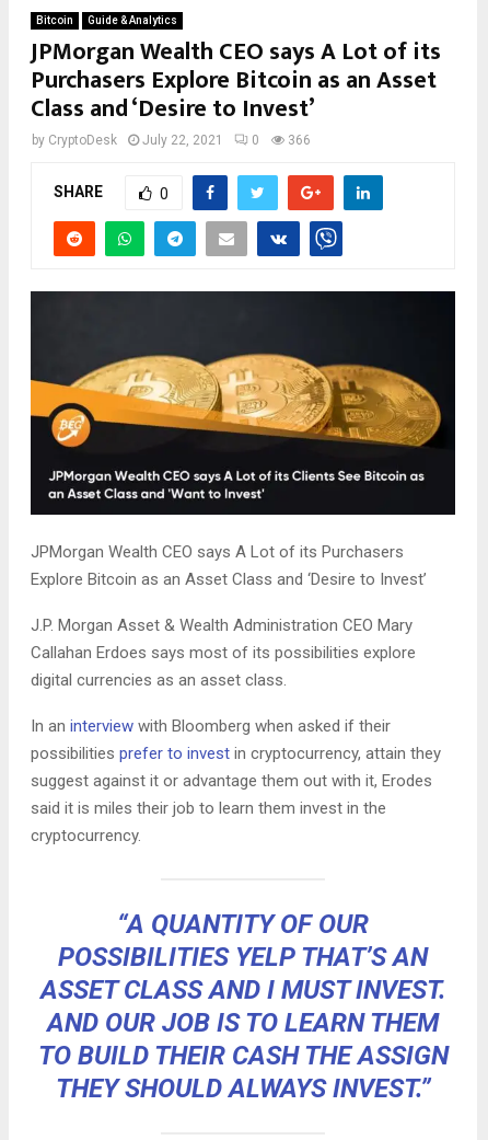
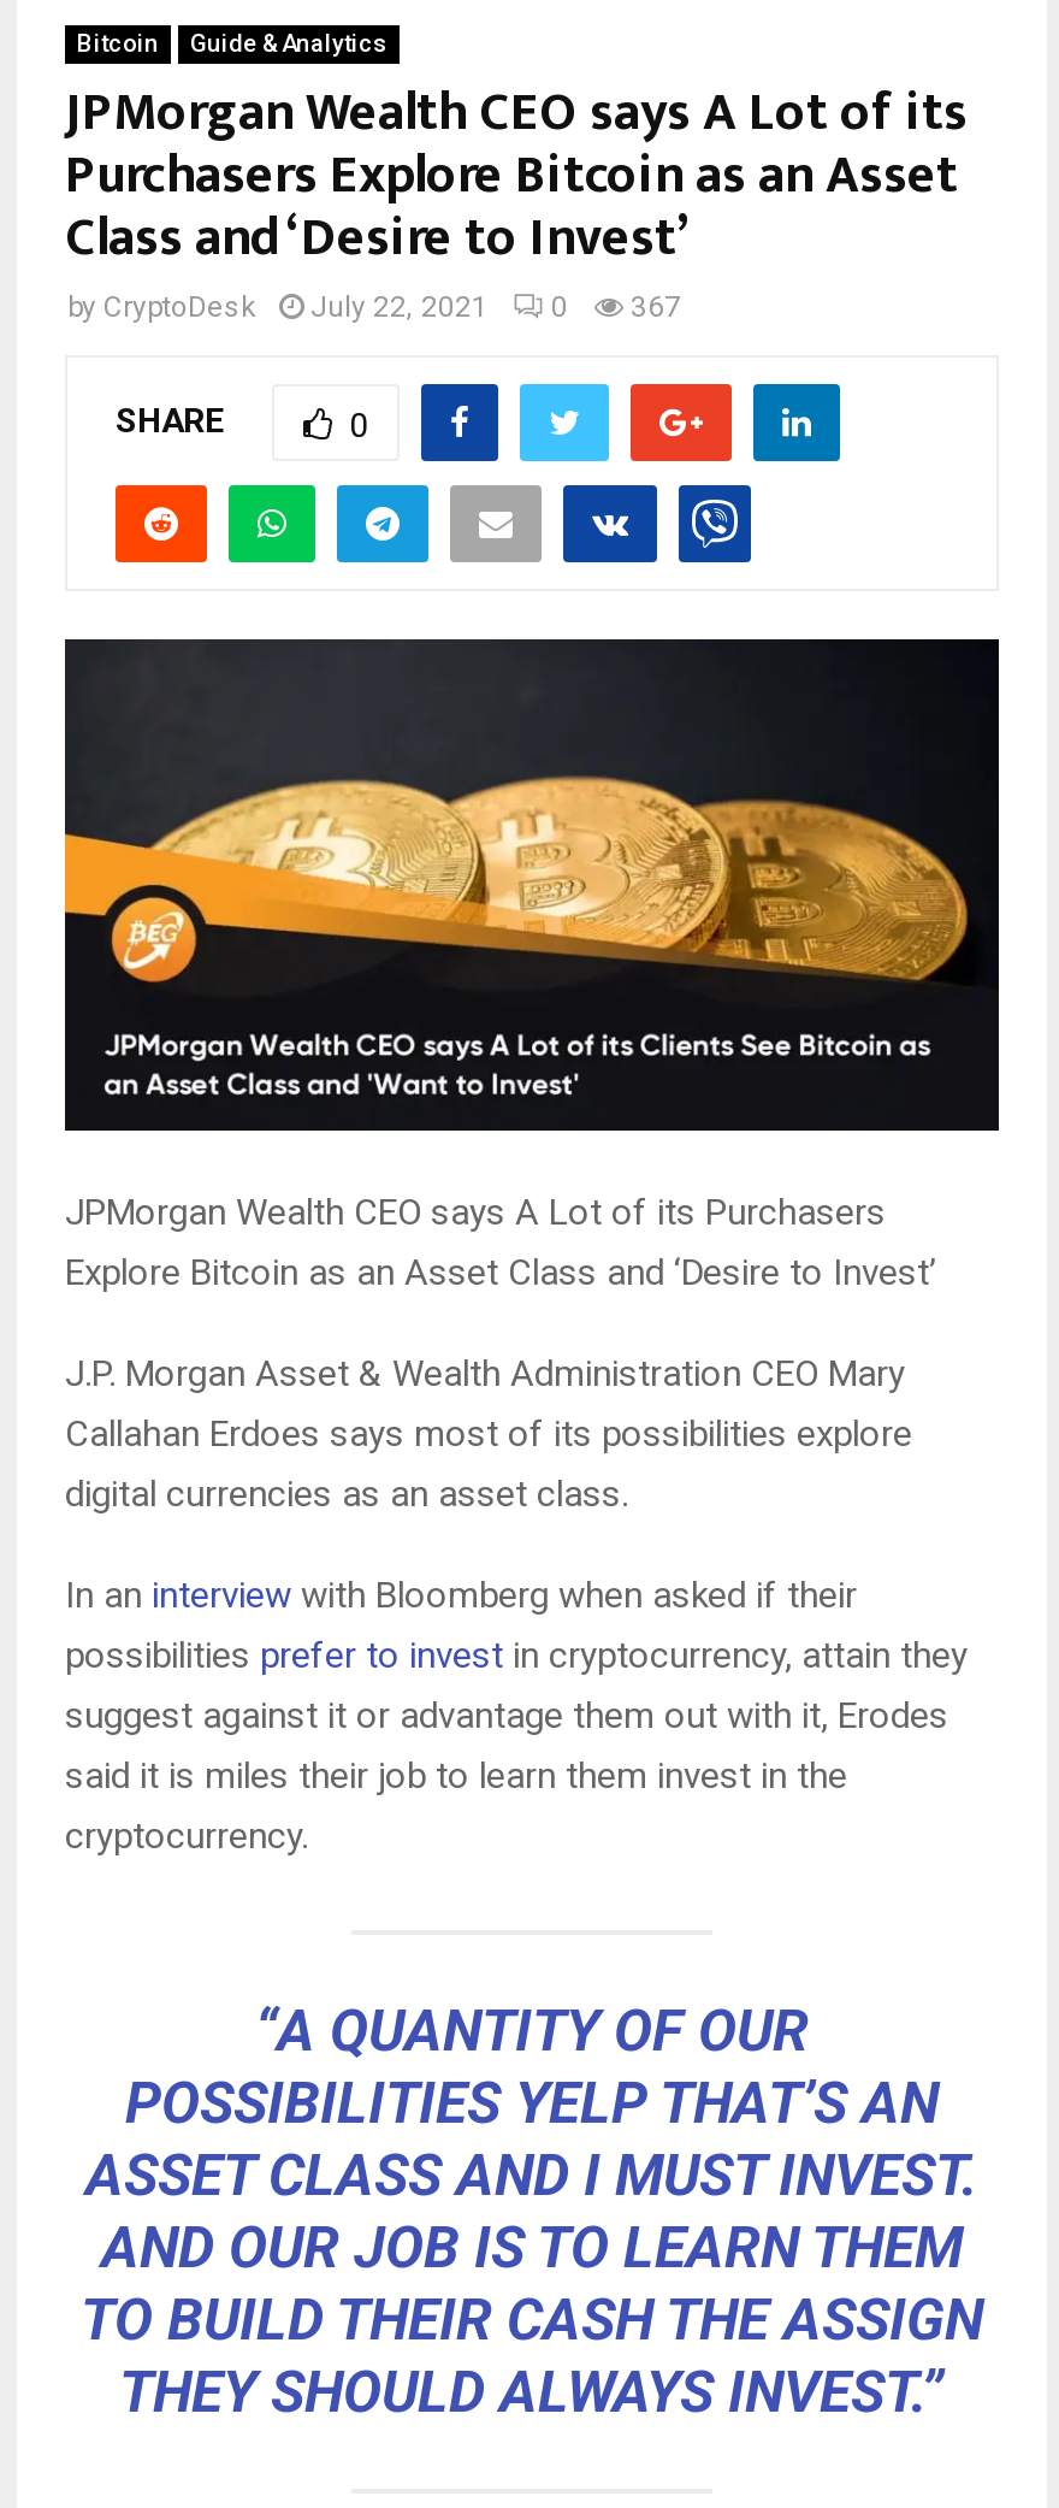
[32,133,311,148] by CryptoDesk July 22, 2021 0 366 -> [67,290,681,324] by CryptoDesk July 22, 2021 0 367

